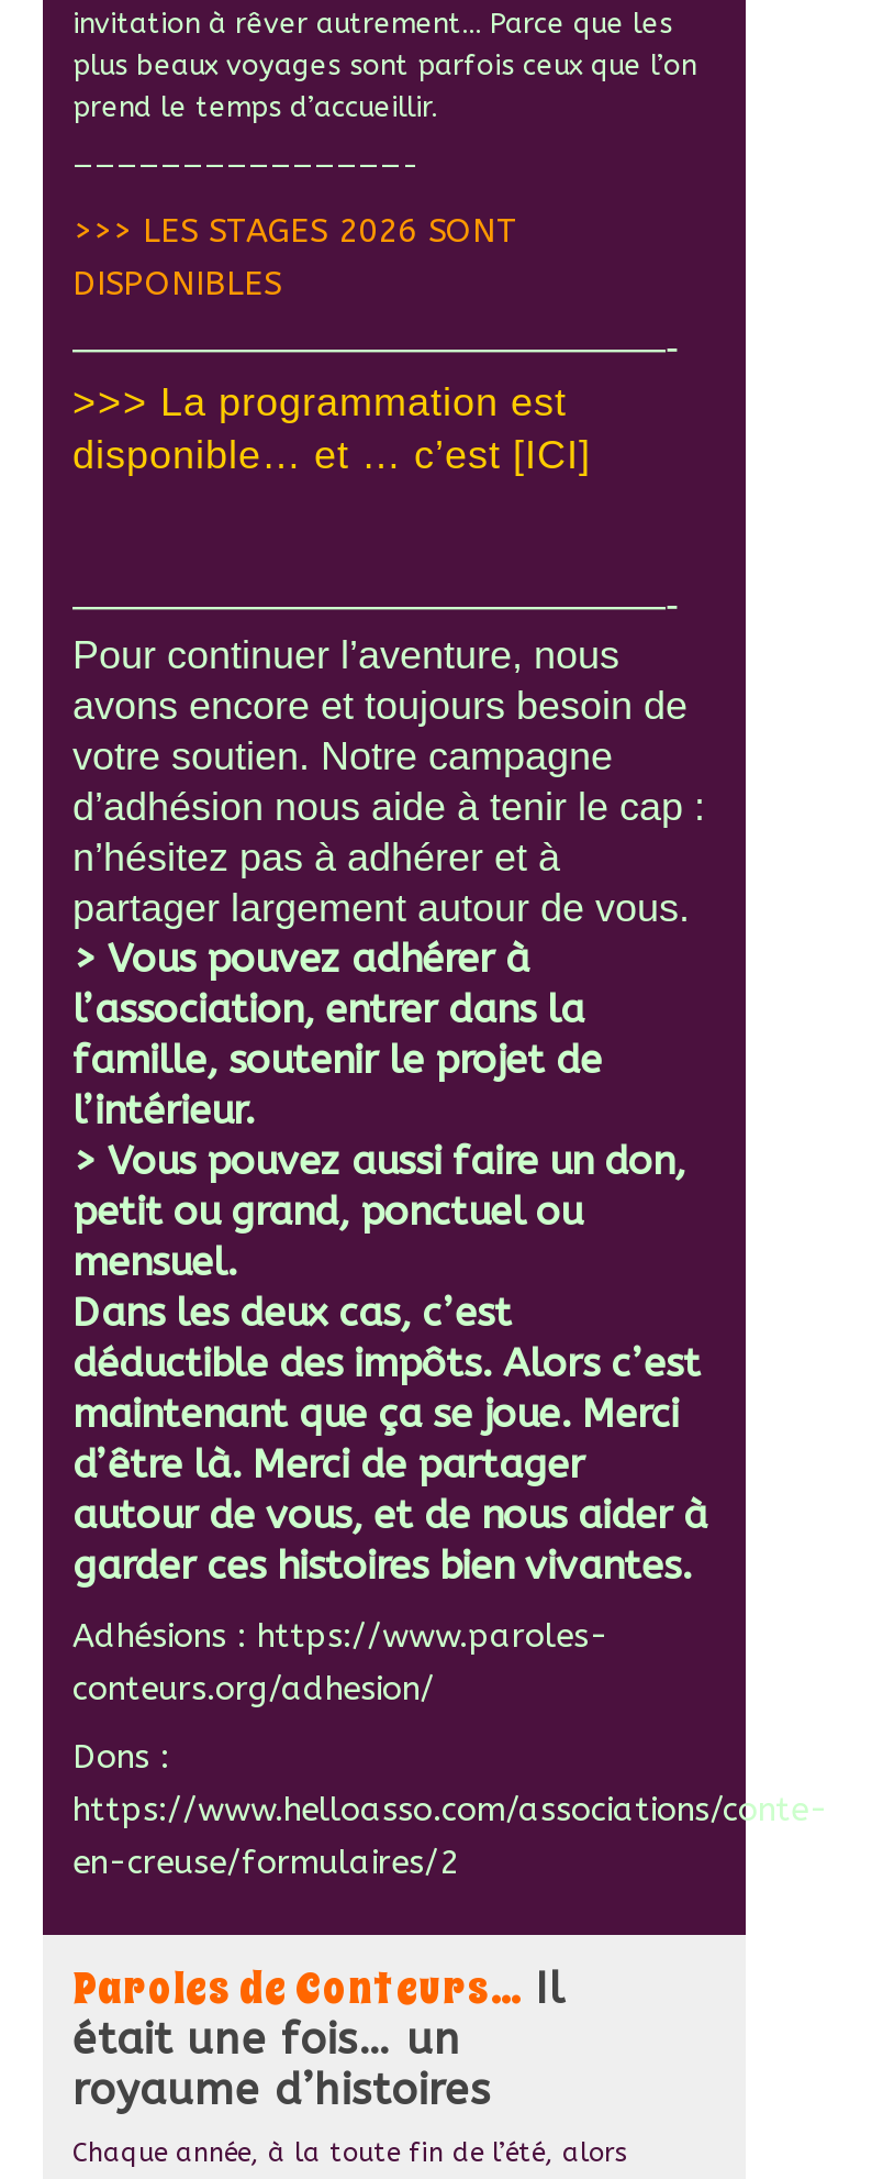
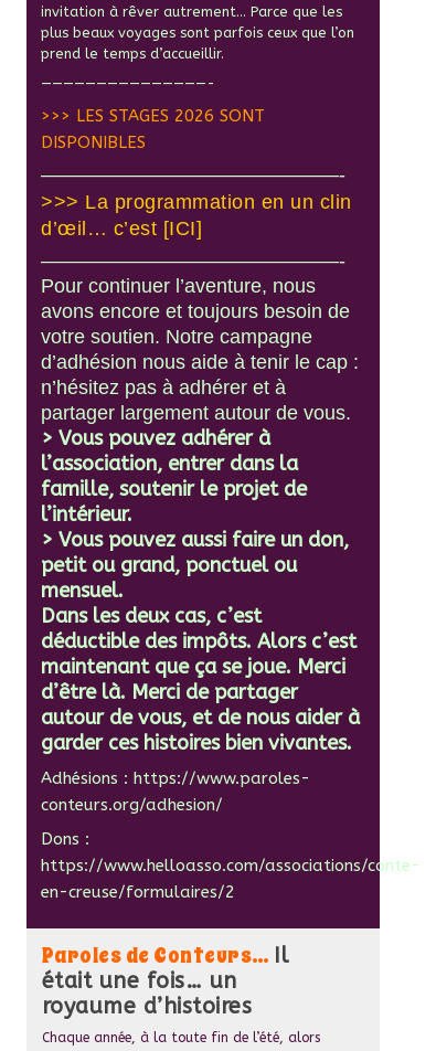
[72,381,591,478] >>> La programmation est | disponible… et … c’est [ICI] -> [41,191,352,240] >>> La programmation en un clin | d’œil… c’est [ICI]

